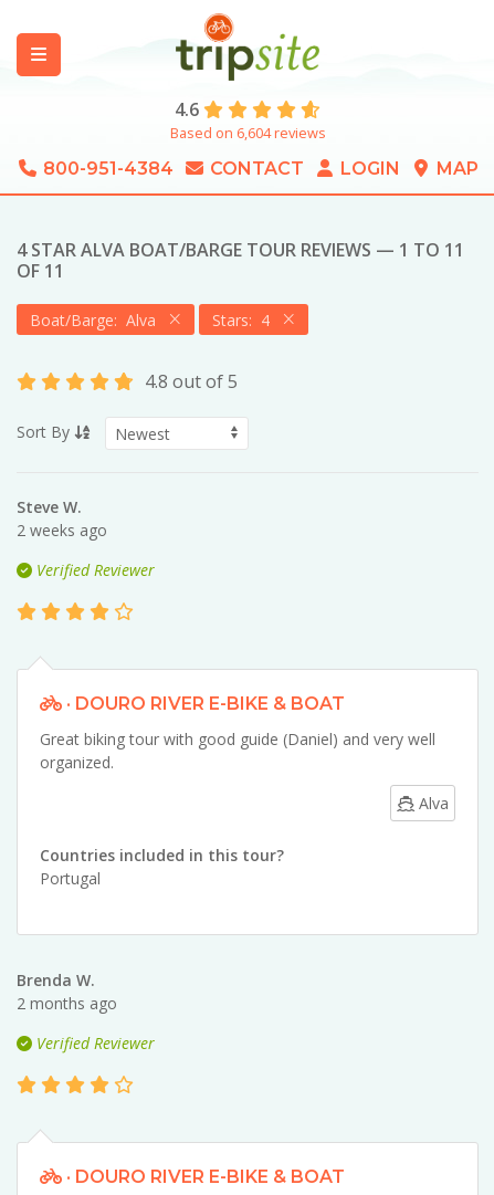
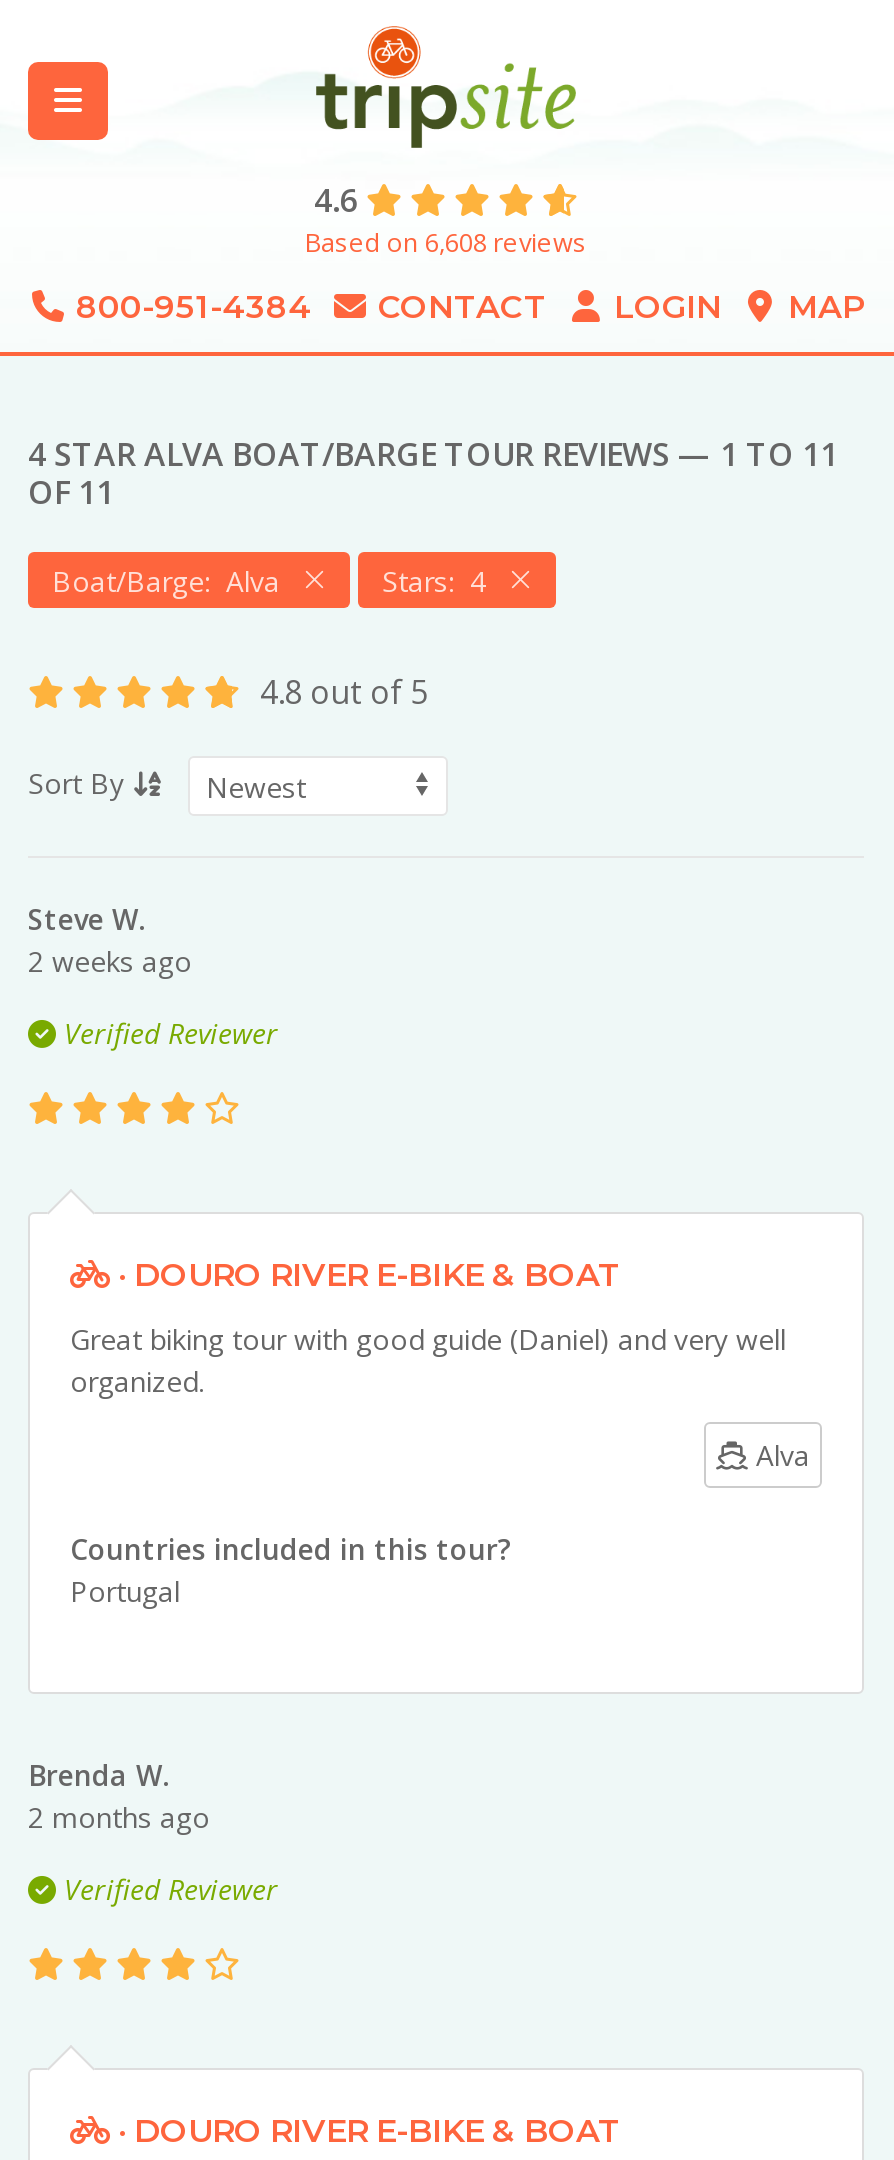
[170,123,325,143] Based on 6,604 reviews -> [305,224,587,260] Based on 6,608 reviews

